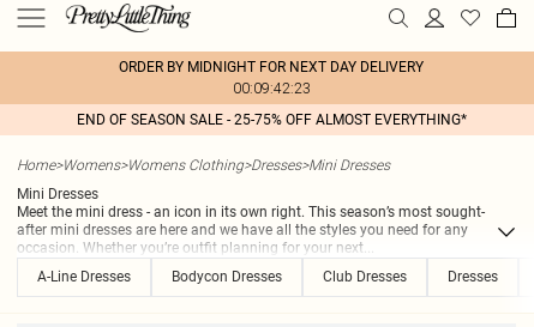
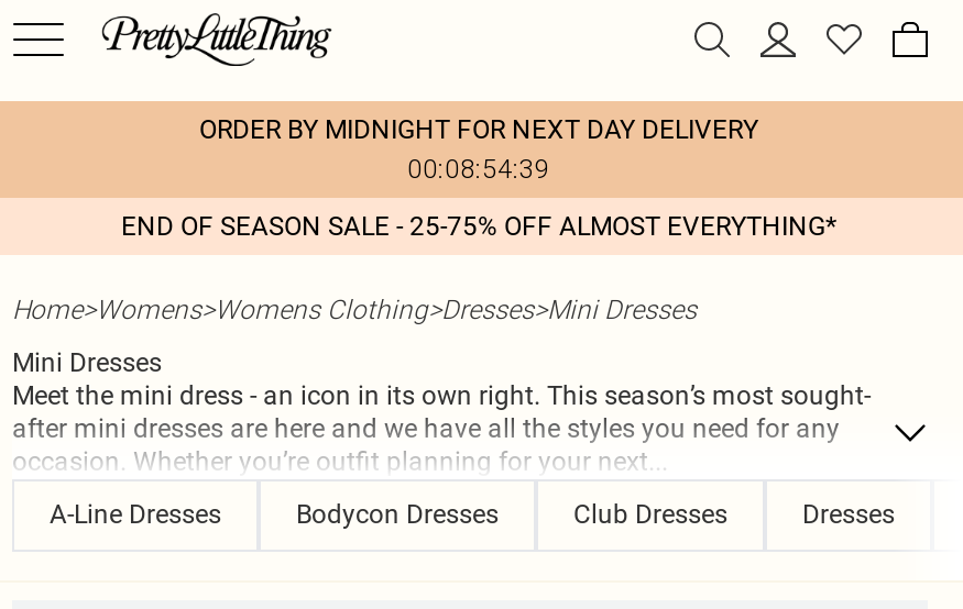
[232,79,310,97] 00:09:42:23 -> [407,152,550,185] 00:08:54:39

